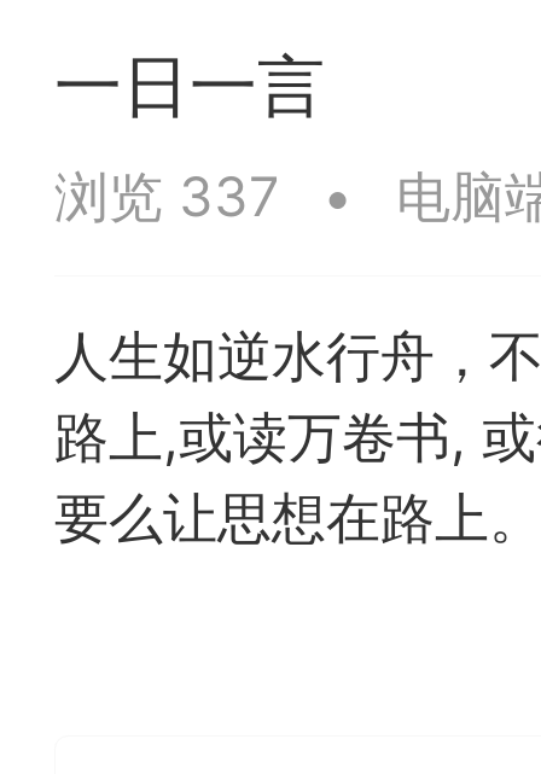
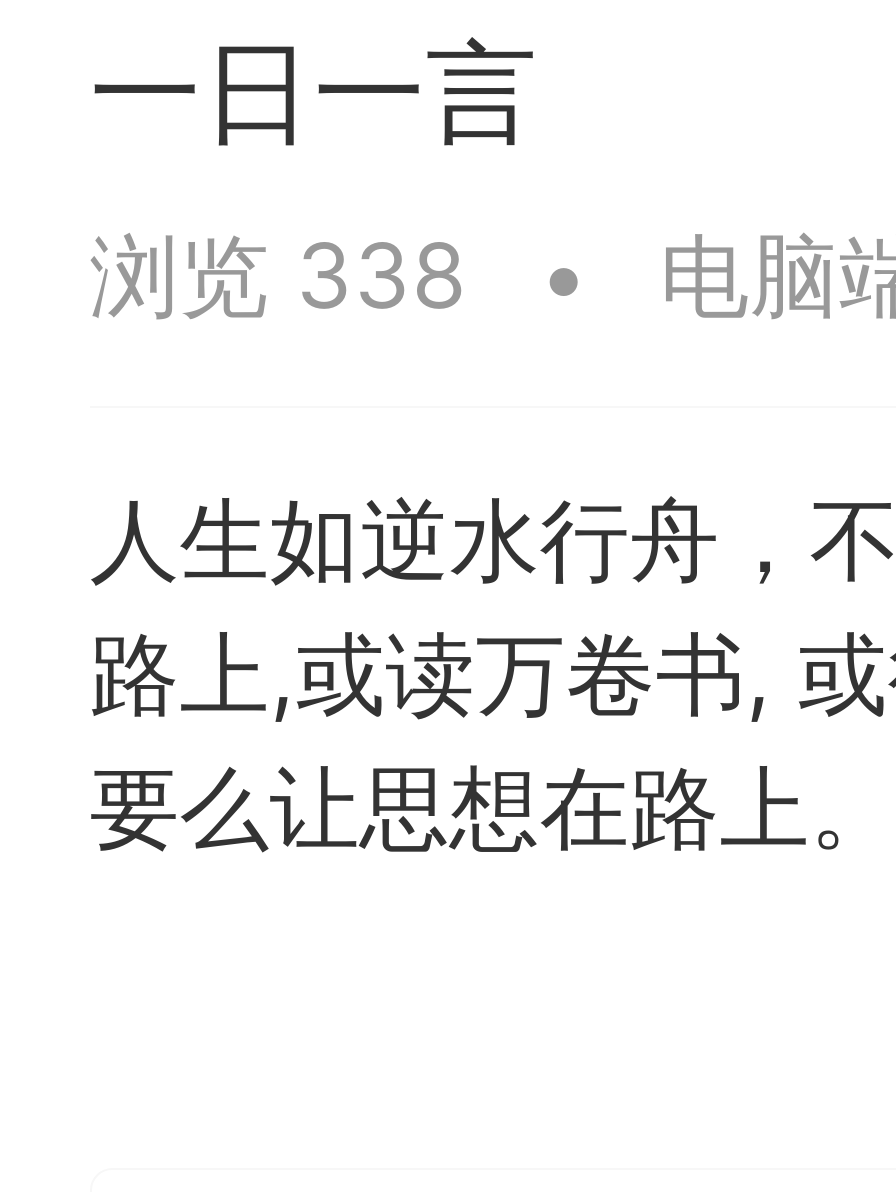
[54,164,280,230] 浏览 337 -> [90,222,468,330] 浏览 338

